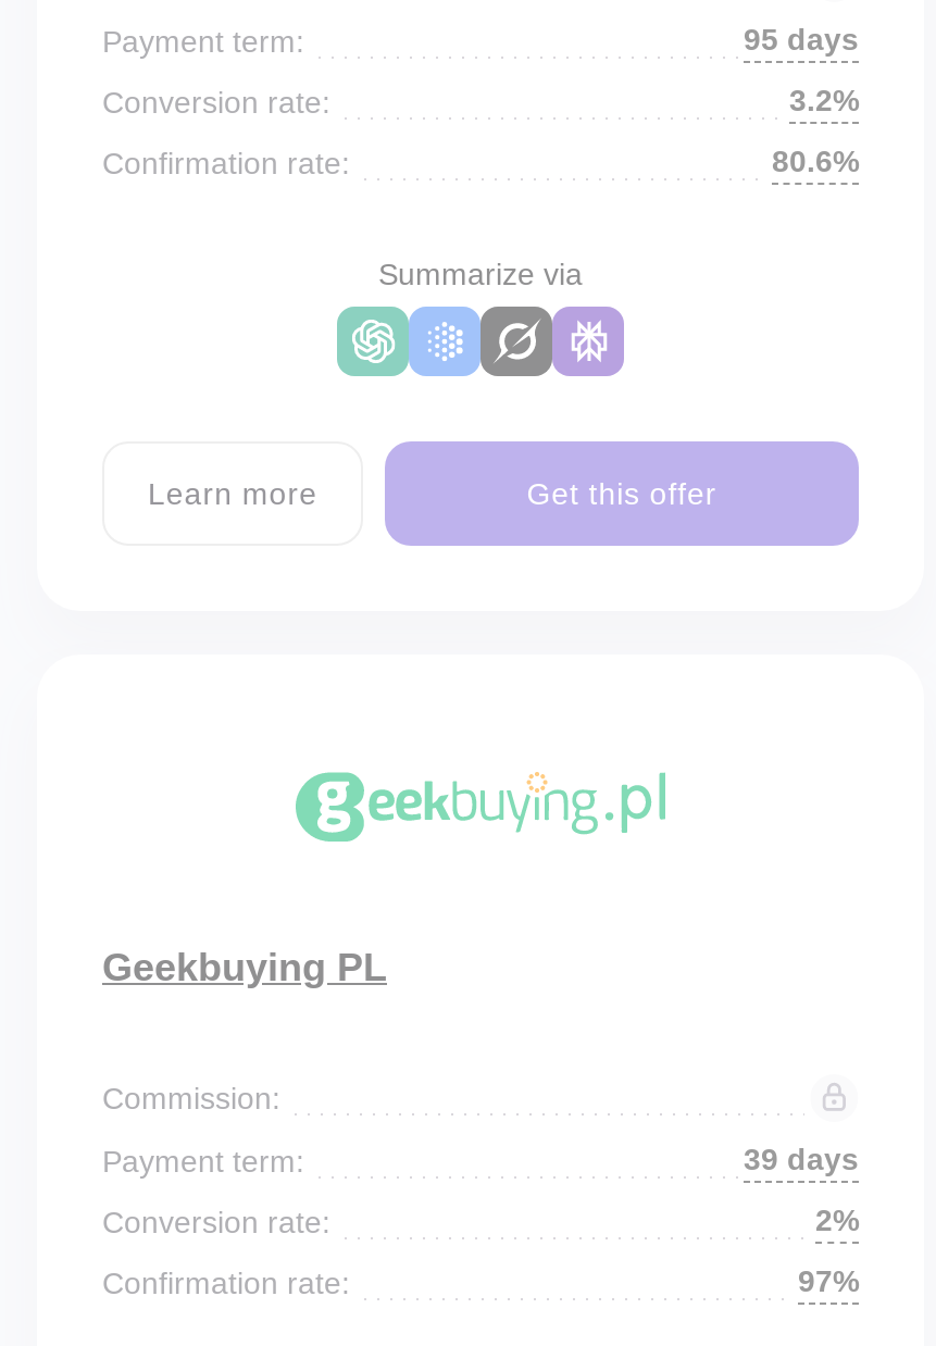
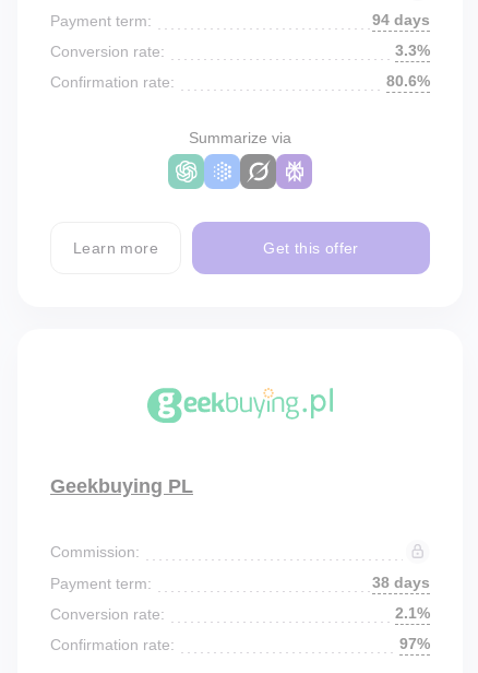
[744,22,859,57] 95 days -> [372,11,430,28] 94 days
[789,83,859,117] 3.2% -> [395,42,430,59] 3.3%
[744,1142,859,1176] 39 days -> [372,574,430,591] 38 days
[815,1202,859,1237] 2% -> [395,604,430,622] 2.1%

